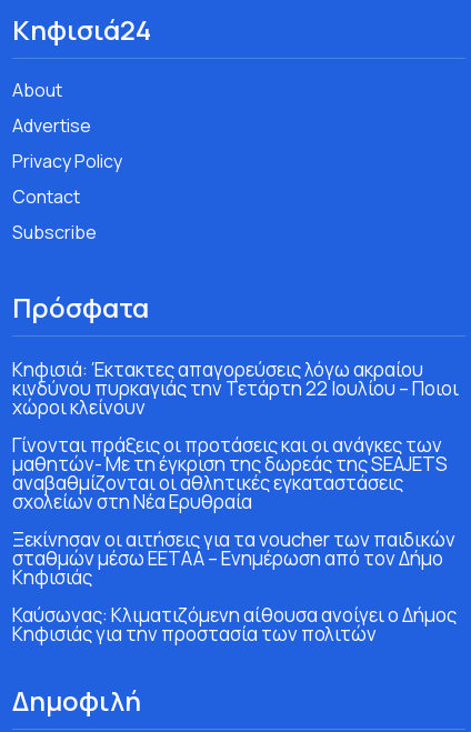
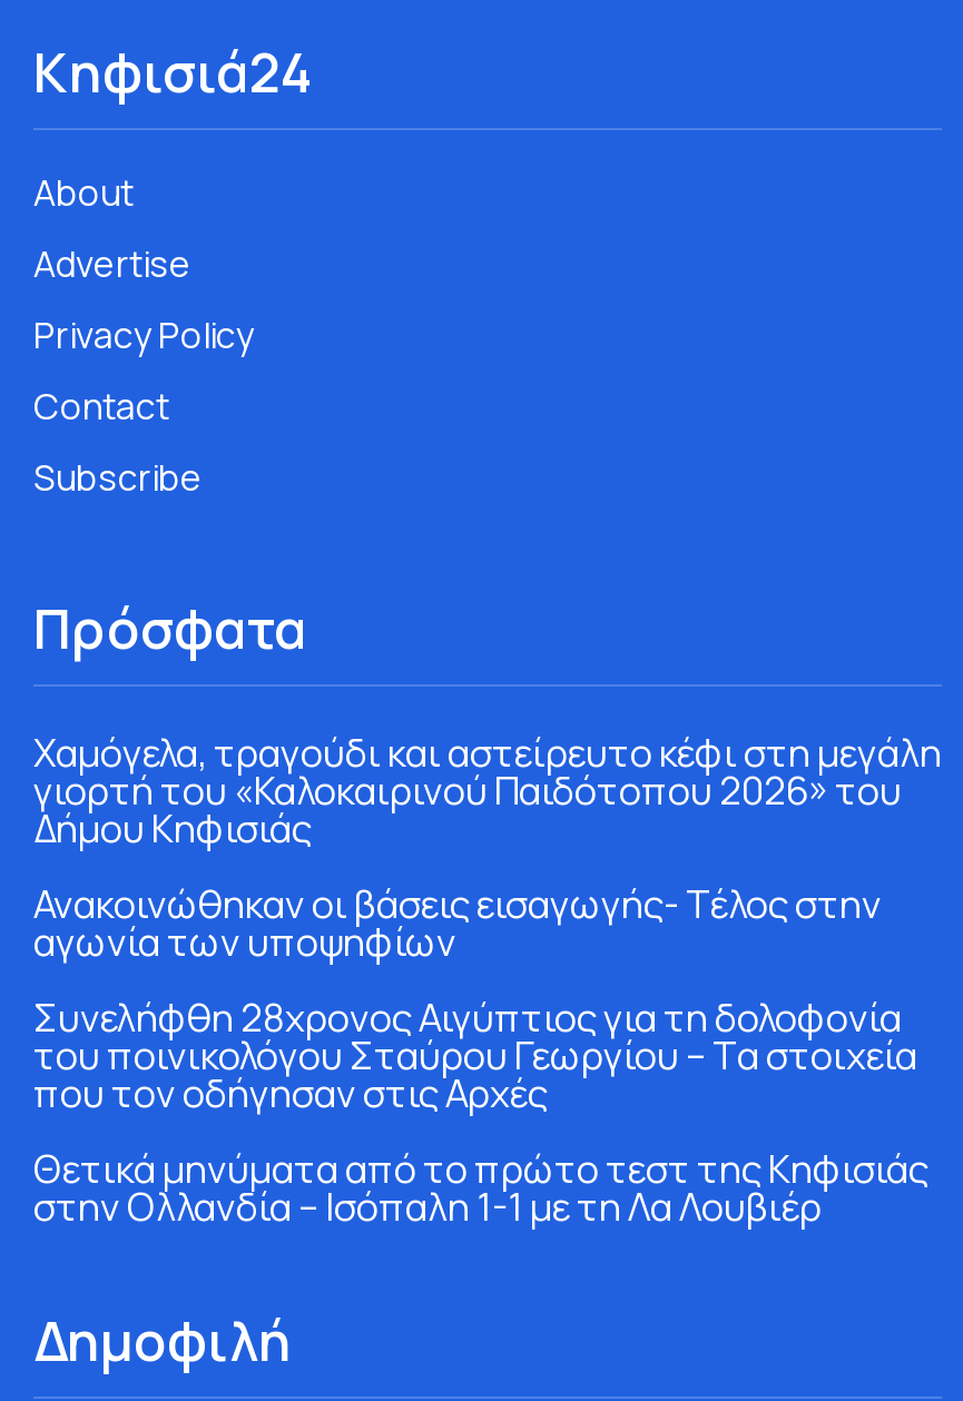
[12,357,459,420] Κηφισιά: Έκτακτες απαγορεύσεις λόγω ακραίου | κινδύνου πυρκαγιάς την Τετάρτη 22 Ιουλίου – Ποιοι | χώροι κλείνουν -> [33,727,942,854] Χαμόγελα, τραγούδι και αστείρευτο κέφι στη μεγάλη | γιορτή του «Καλοκαιρινού Παιδότοπου 2026» του | Δήμου Κηφισιάς
[12,432,448,514] Γίνονται πράξεις οι προτάσεις και οι ανάγκες των | μαθητών- Με τη έγκριση της δωρεάς της SEAJETS | αναβαθμίζονται οι αθλητικές εγκαταστάσεις | σχολείων στη Νέα Ερυθραία -> [33,878,882,967] Ανακοινώθηκαν οι βάσεις εισαγωγής- Τέλος στην | αγωνία των υποψηφίων
[12,527,455,590] Ξεκίνησαν οι αιτήσεις για τα voucher των παιδικών | σταθμών μέσω ΕΕΤΑΑ – Ενημέρωση από τον Δήμο | Κηφισιάς -> [33,992,917,1119] Συνελήφθη 28χρονος Αιγύπτιος για τη δολοφονία | του ποινικολόγου Σταύρου Γεωργίου – Τα στοιχεία | που τον οδήγησαν στις Αρχές
[12,602,457,647] Καύσωνας: Κλιματιζόμενη αίθουσα ανοίγει ο Δήμος | Κηφισιάς για την προστασία των πολιτών -> [33,1143,928,1232] Θετικά μηνύματα από το πρώτο τεστ της Κηφισιάς | στην Ολλανδία – Ισόπαλη 1-1 με τη Λα Λουβιέρ

